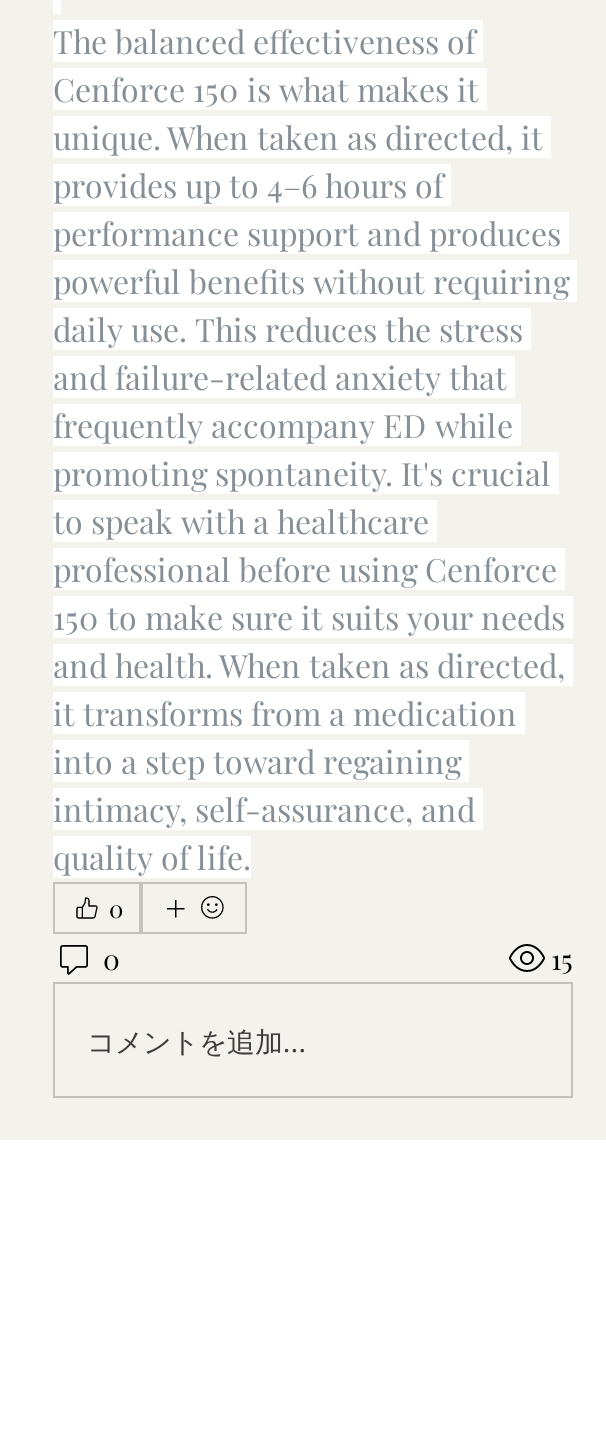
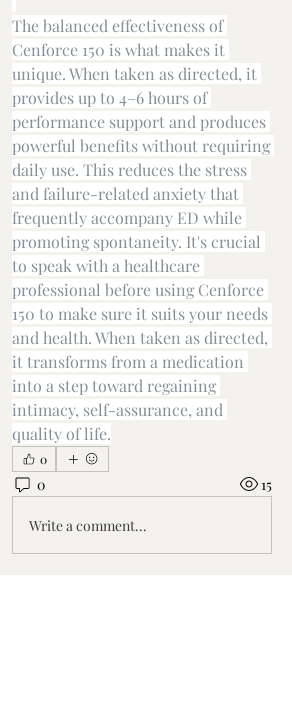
[87,1021,305,1059] コメントを追加… -> [29,515,147,534] Write a comment...

